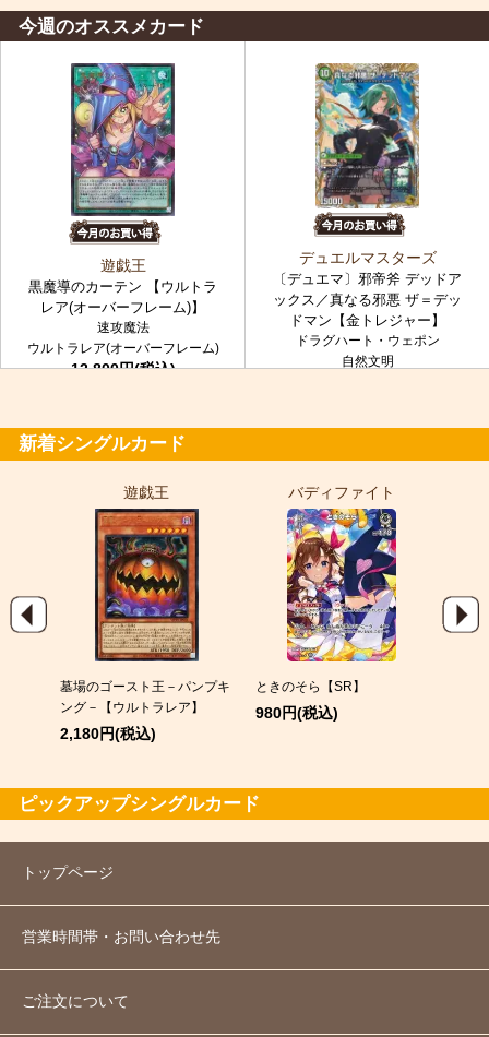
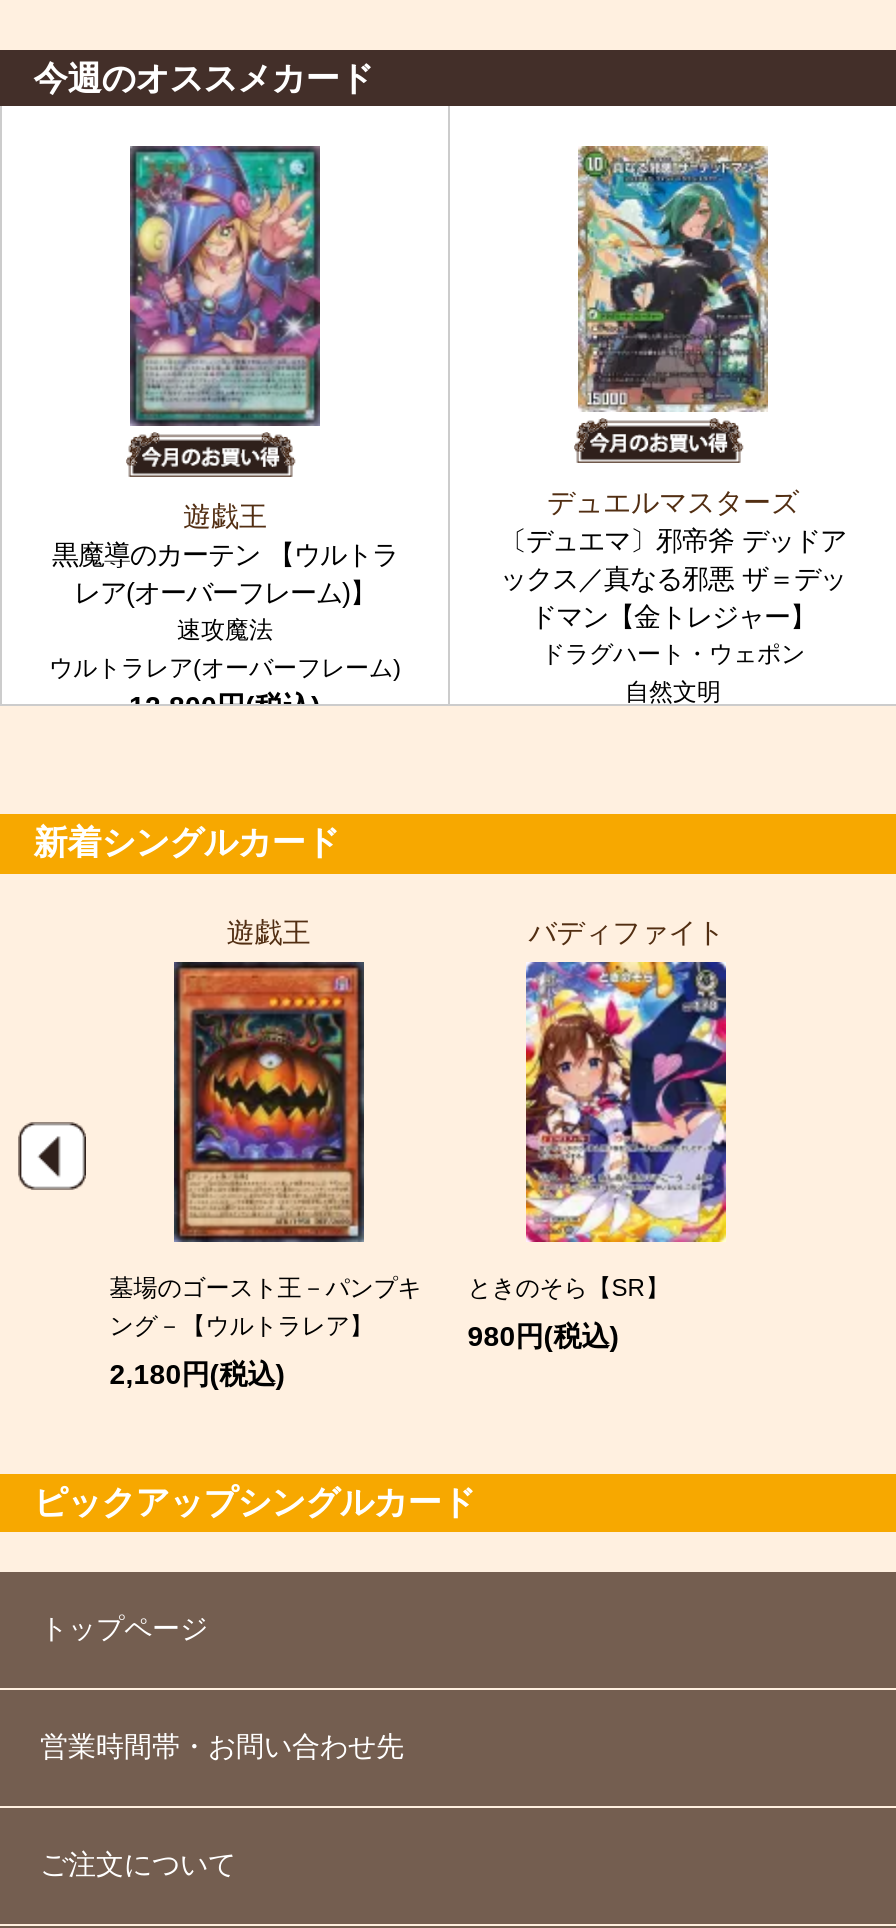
[441,596,480,633] [image] -> none

